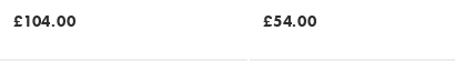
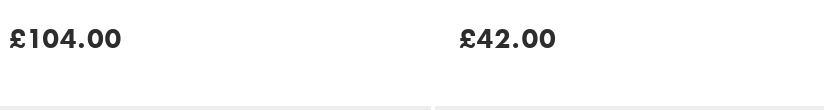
[263,11,317,30] £54.00 -> [459,19,557,55] £42.00

